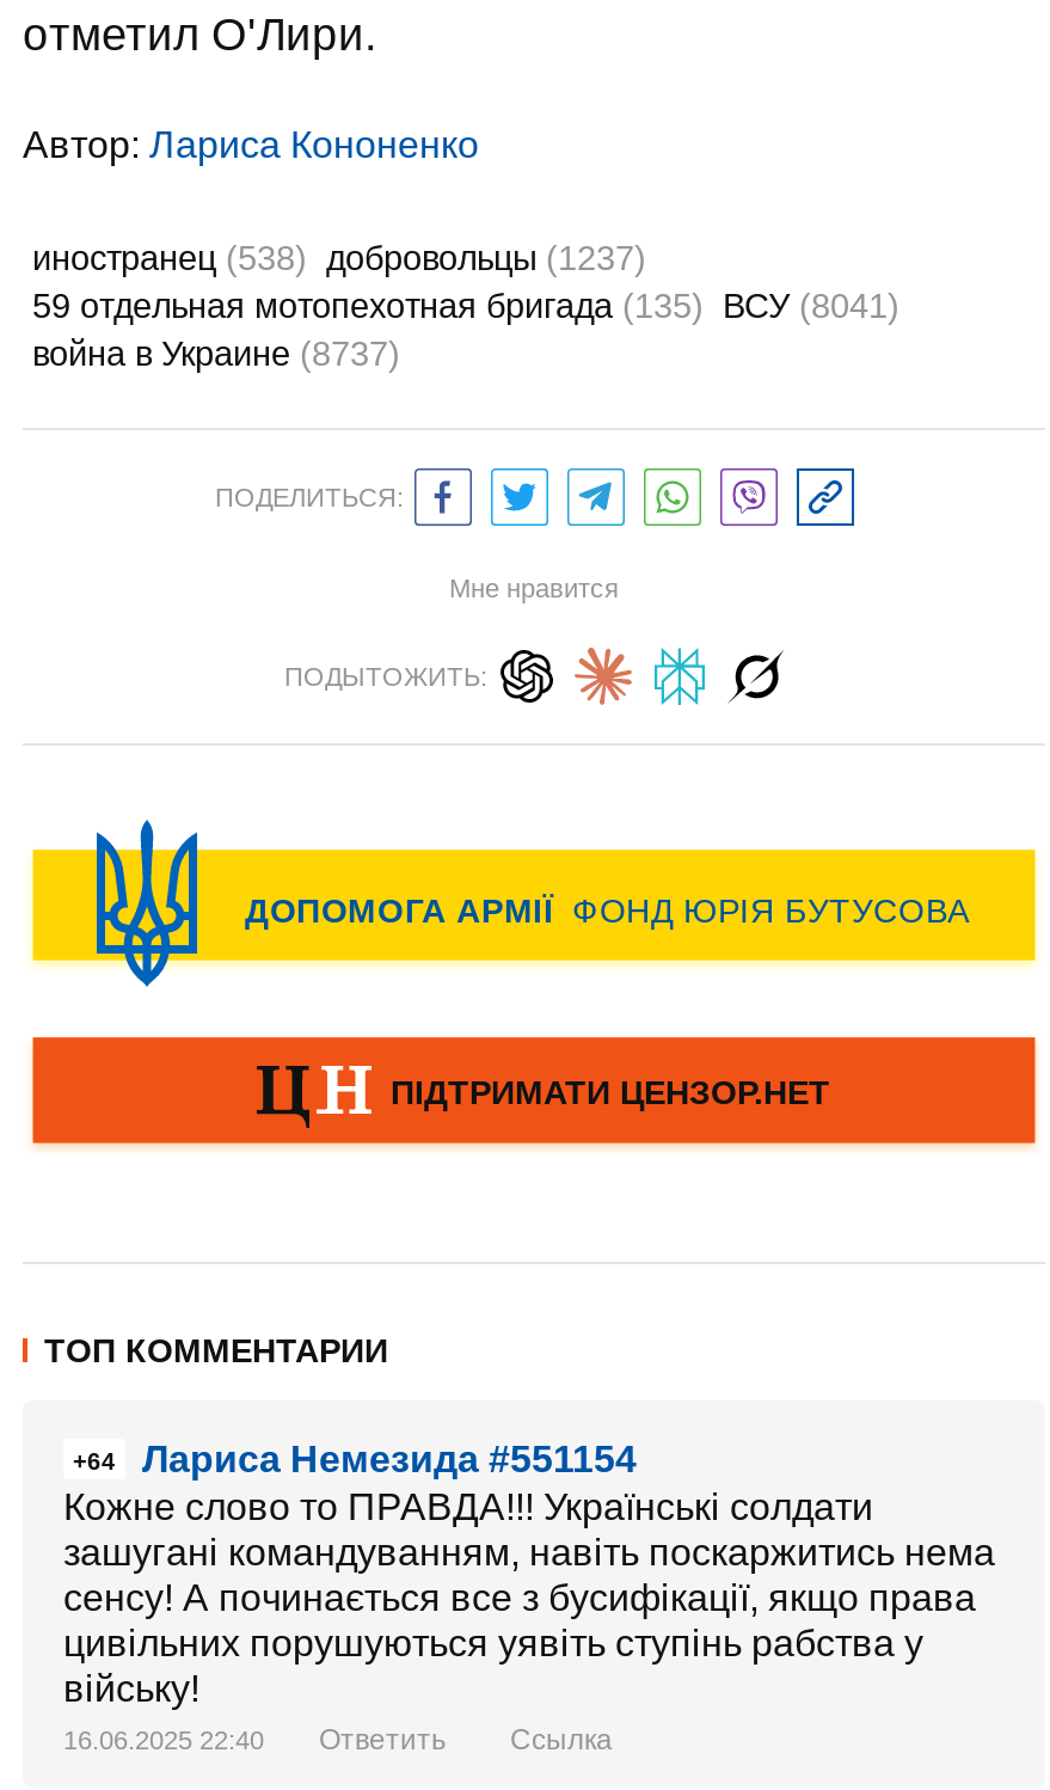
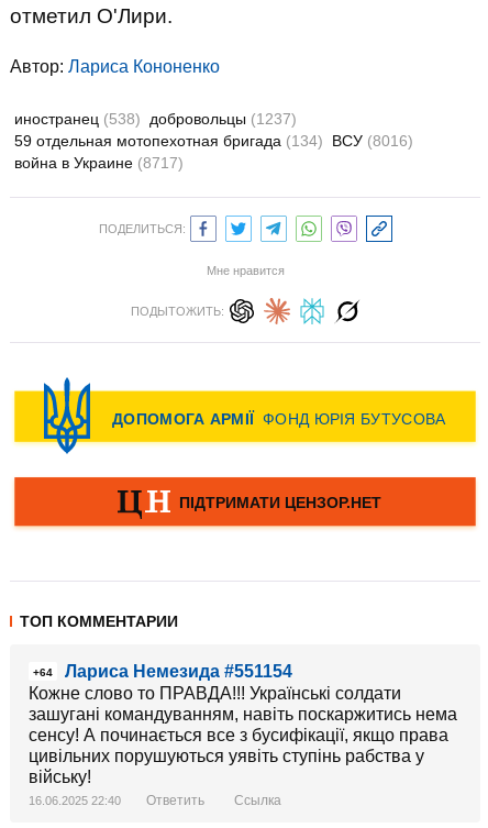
[32,287,899,325] 59 отдельная мотопехотная бригада (135) ВСУ (8041) -> [14,132,413,150] 59 отдельная мотопехотная бригада (134) ВСУ (8016)
[32,335,400,373] война в Украине (8737) -> [14,154,184,172] война в Украине (8717)

